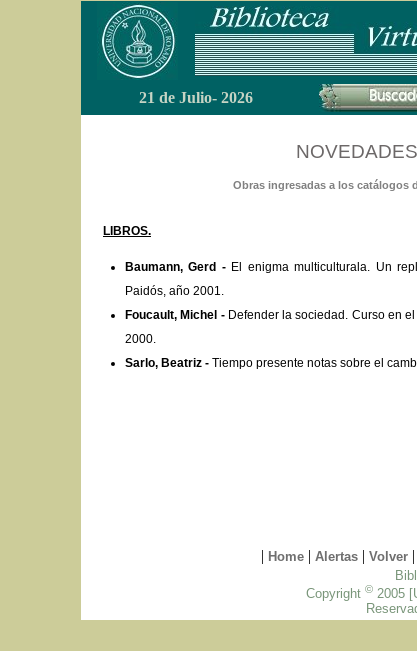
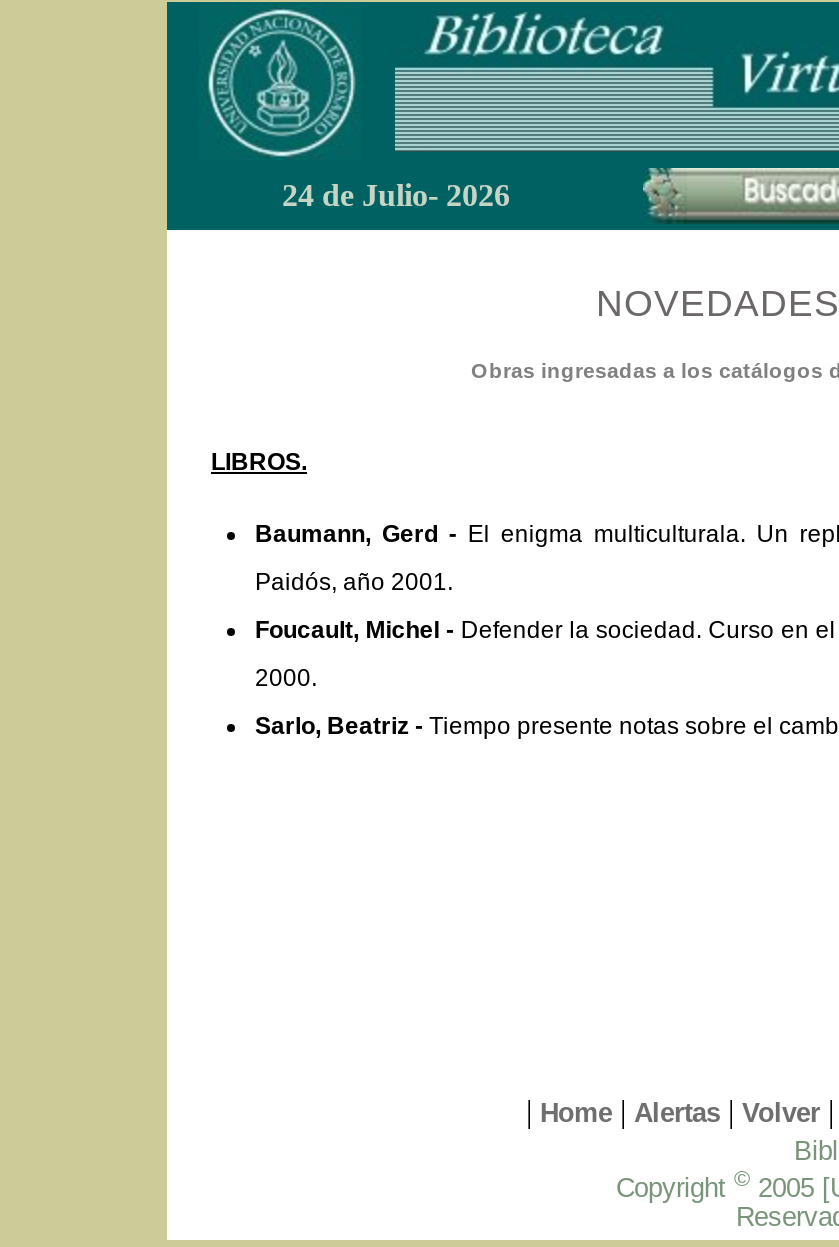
[138,89,252,106] 21 de Julio- 2026 -> [282,178,510,212] 24 de Julio- 2026

